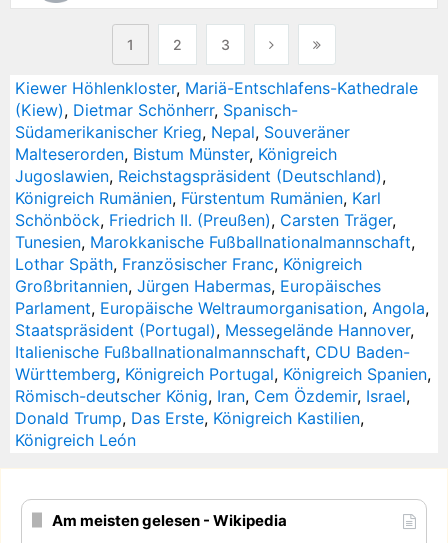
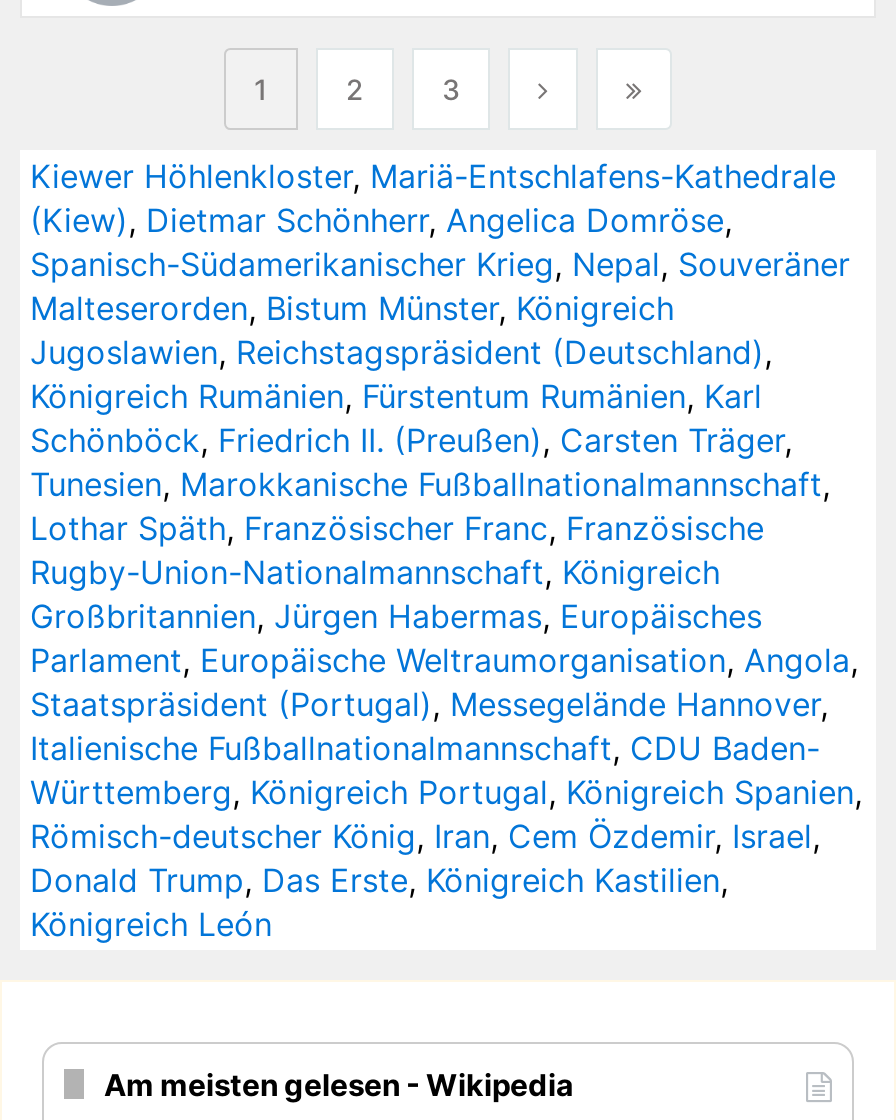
[15,100,350,142] (Kiew), Dietmar Schönherr, Spanisch- | Südamerikanischer Krieg, Nepal, Souveräner -> [30,200,850,284] (Kiew), Dietmar Schönherr, Angelica Domröse, | Spanisch-Südamerikanischer Krieg, Nepal, Souveräner
[15,254,362,274] Lothar Späth, Französischer Franc, Königreich -> [30,508,764,592] Lothar Späth, Französischer Franc, Französische | Rugby-Union-Nationalmannschaft, Königreich

